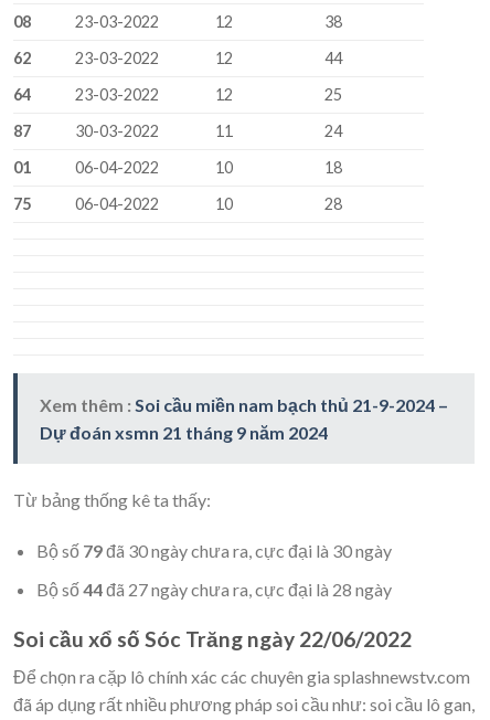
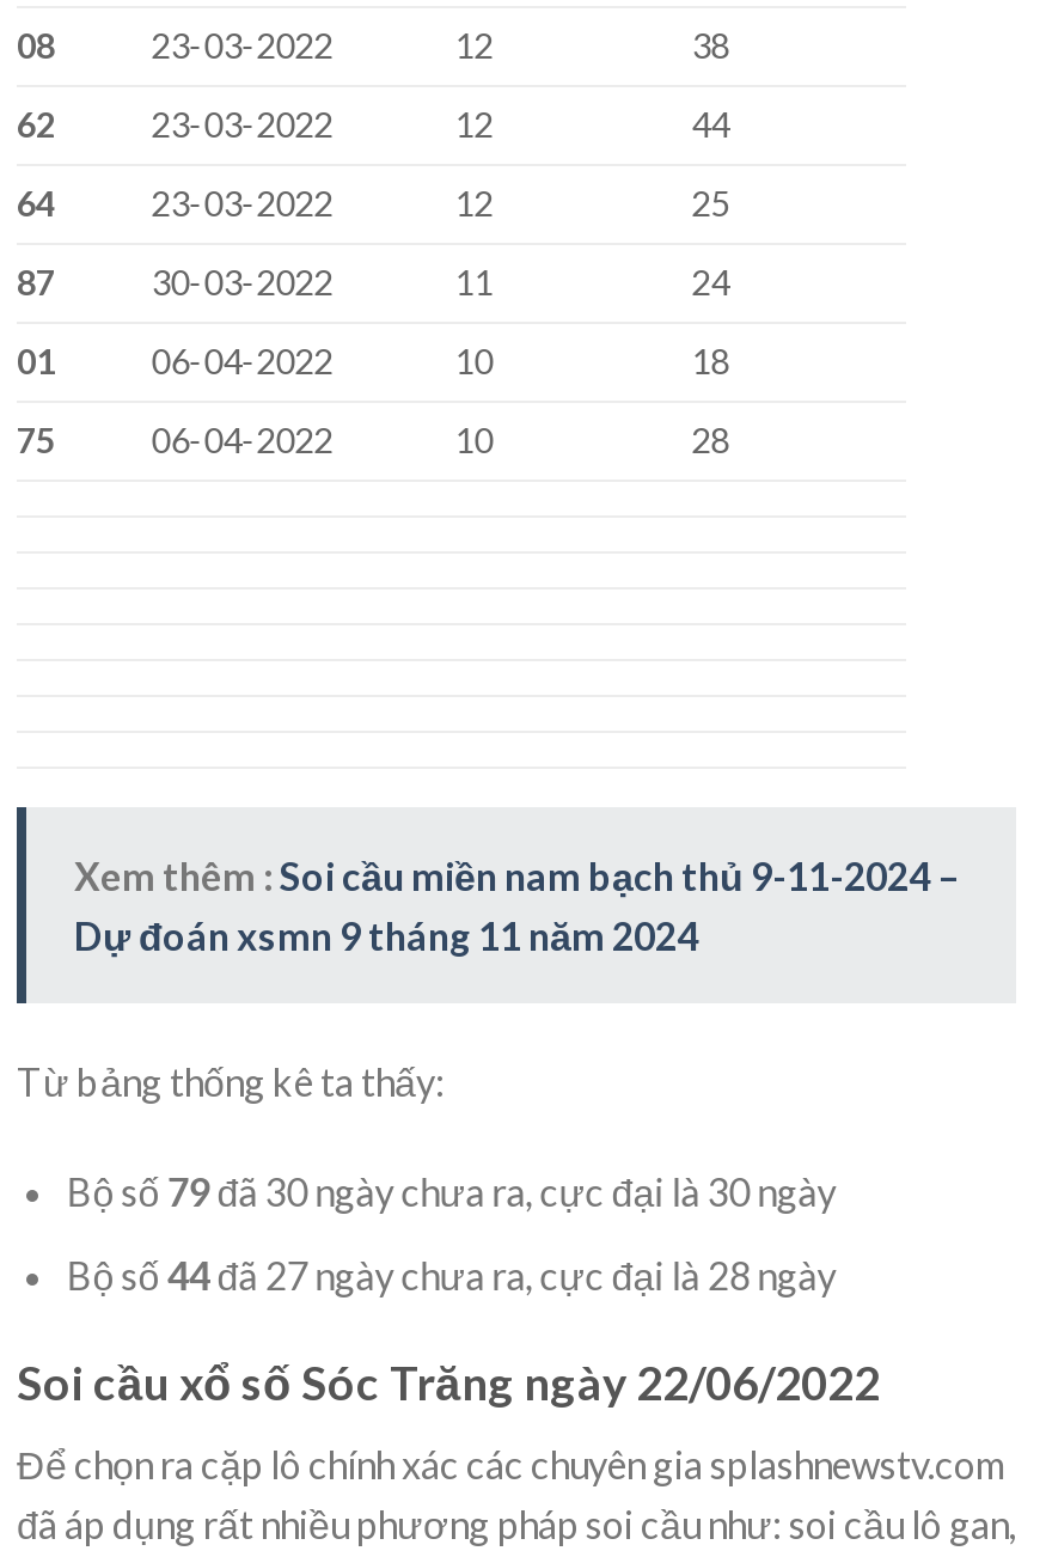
[40,394,448,415] Xem thêm : Soi cầu miền nam bạch thủ 21-9-2024 – -> [74,852,959,897] Xem thêm : Soi cầu miền nam bạch thủ 9-11-2024 –
[40,421,328,442] Dự đoán xsmn 21 tháng 9 năm 2024 -> [74,911,698,957] Dự đoán xsmn 9 tháng 11 năm 2024

